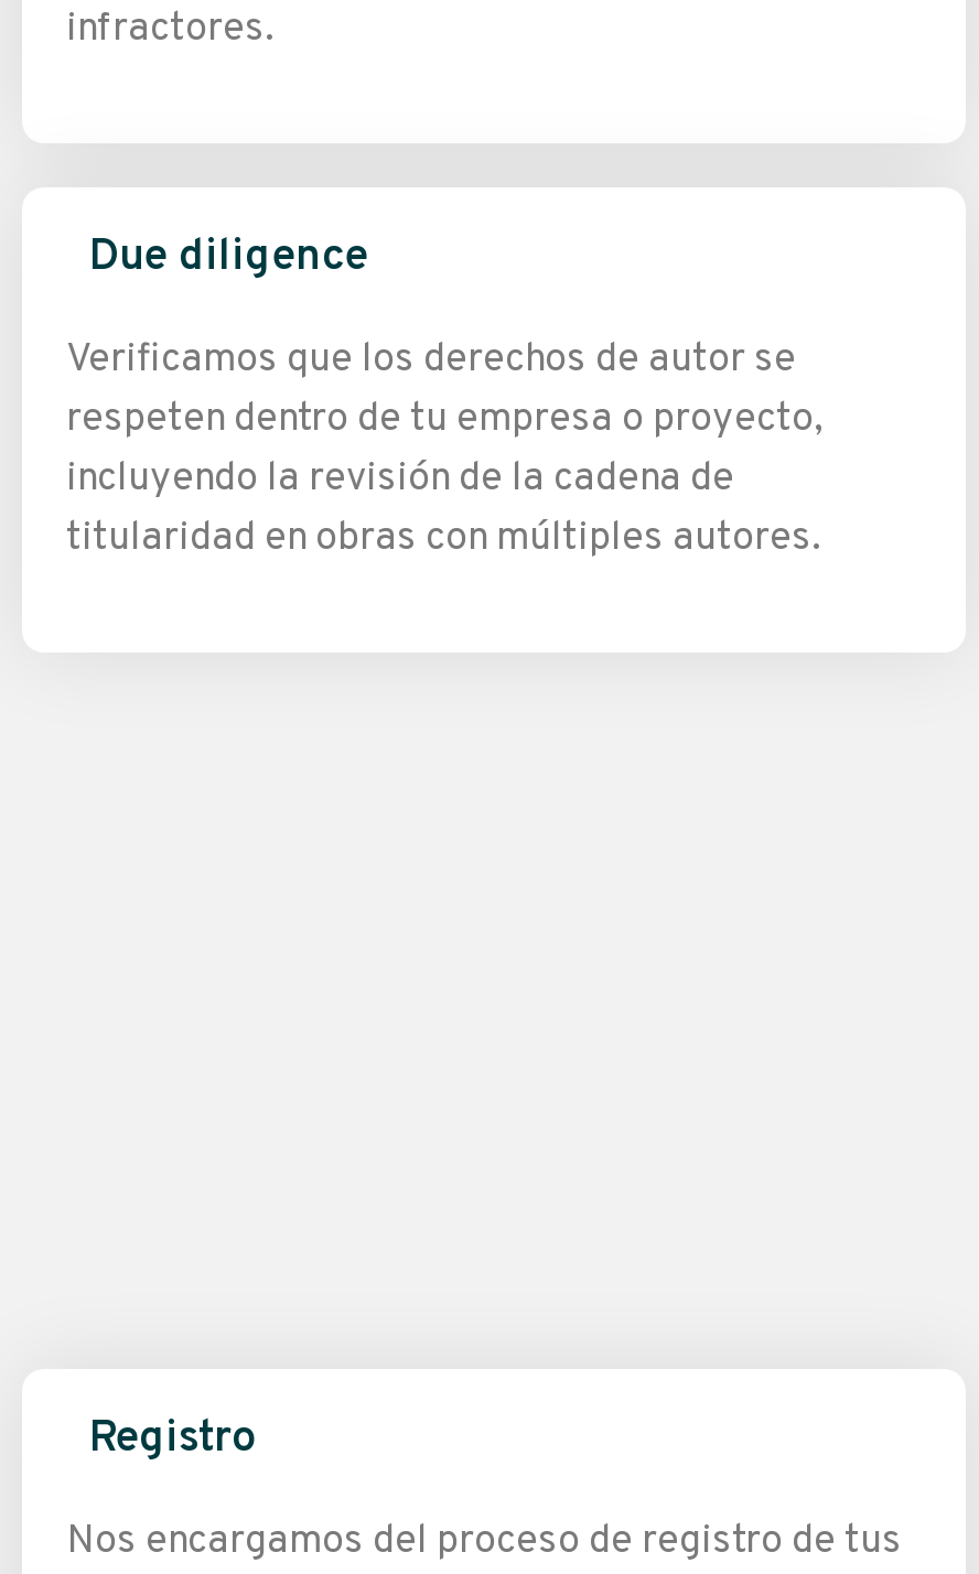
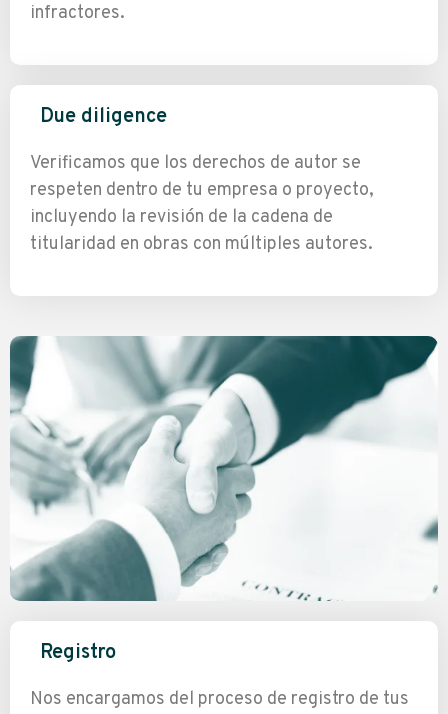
none -> [9,335,439,602] [image]

